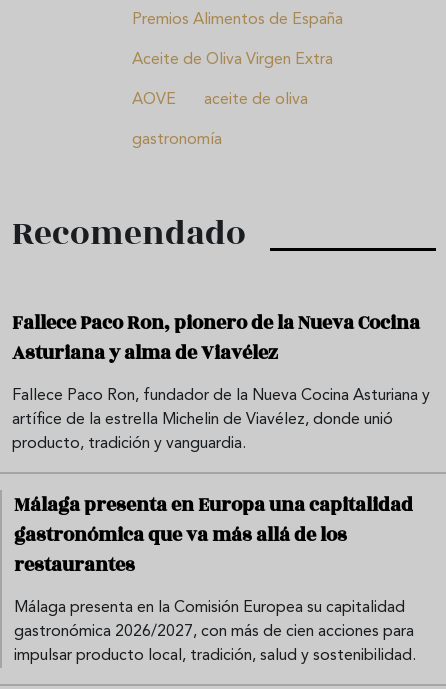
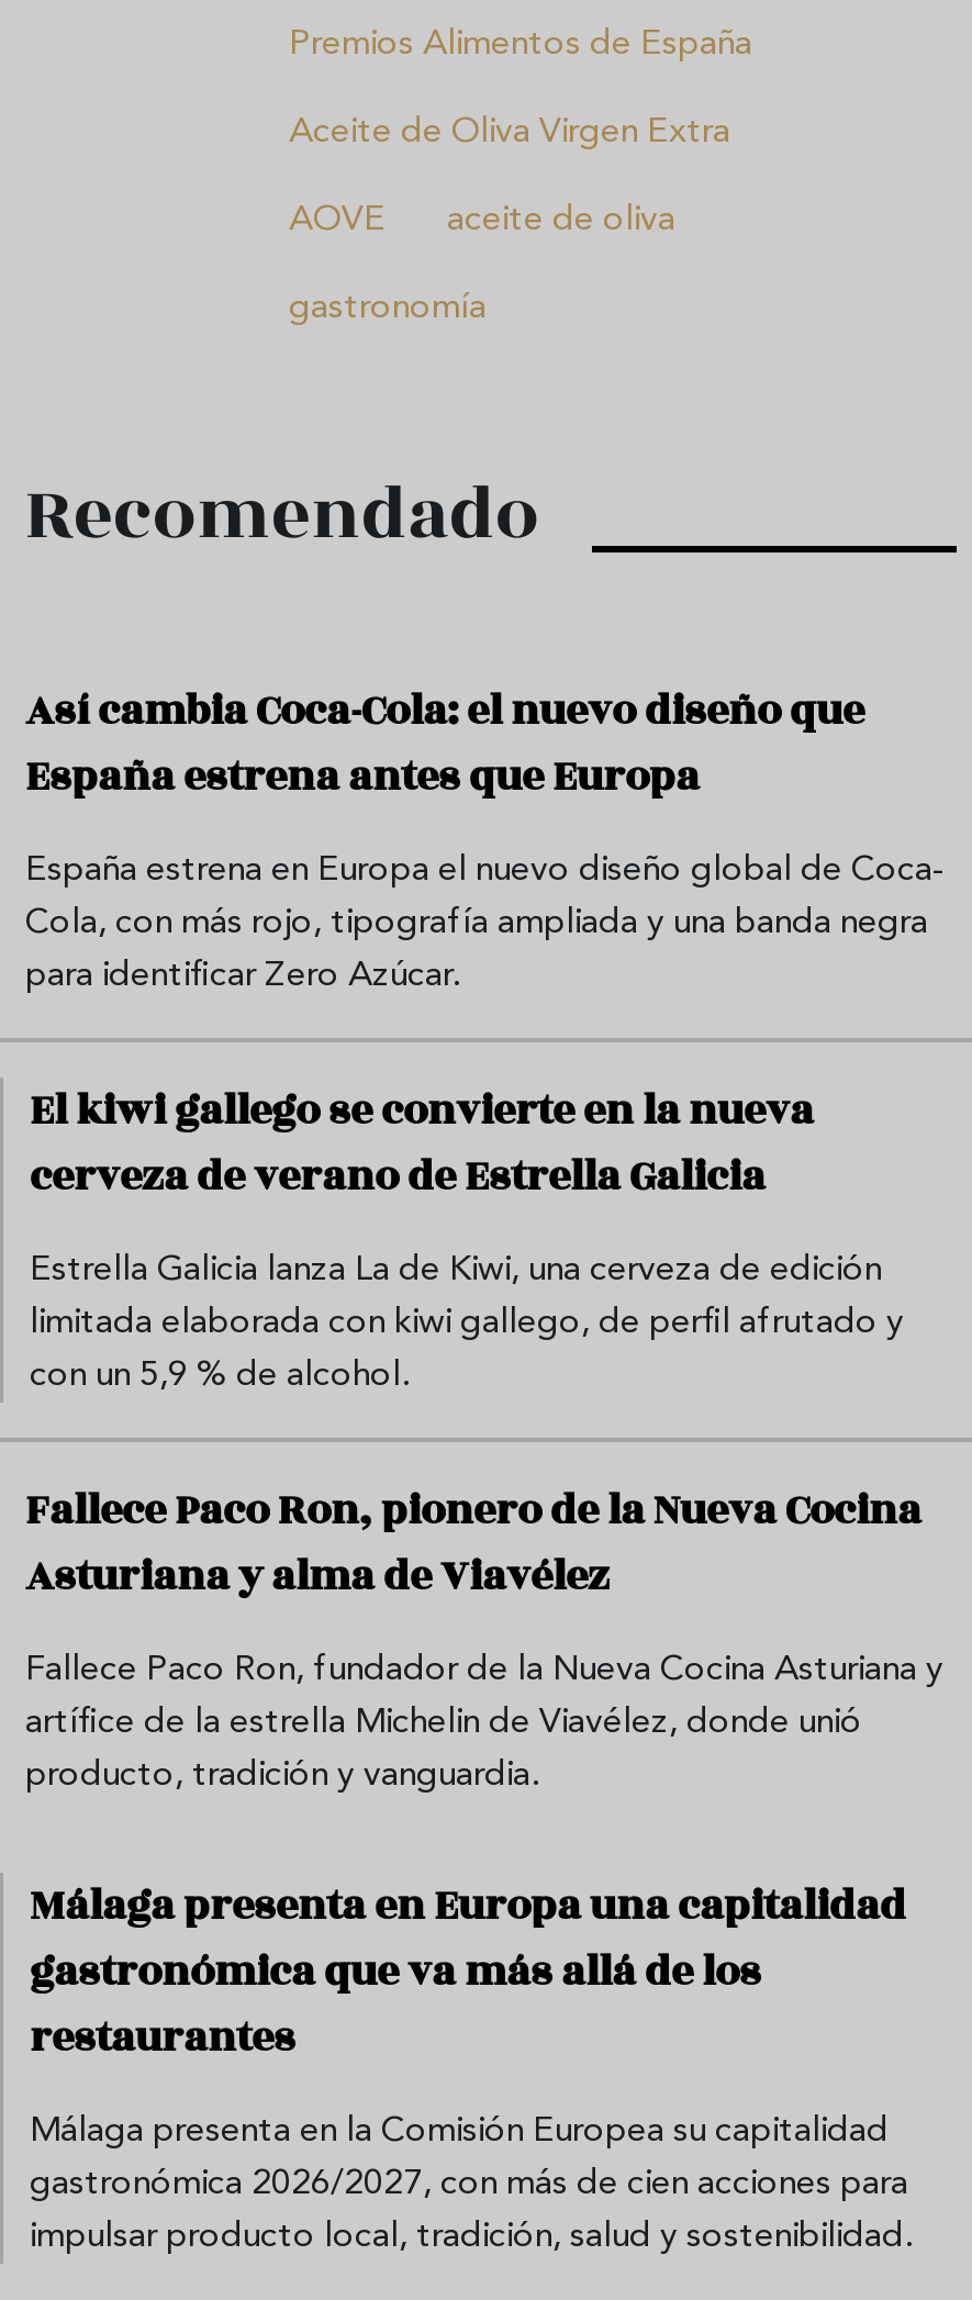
none -> [25,680,946,1394] Así cambia Coca-Cola: el nuevo diseño que | España estrena antes que Europa | España estrena en Europa el nuevo diseño global de Coca- | Cola, con más rojo, tipografía ampliada y una banda negra | para identificar Zero Azúcar. | El kiwi gallego se convierte en la nueva | cerveza de verano de Estrella Galicia | Estrella Galicia lanza La de Kiwi, una cerveza de edición | limitada elaborada con kiwi gallego, de perfil afrutado y | con un 5,9 % de alcohol.

